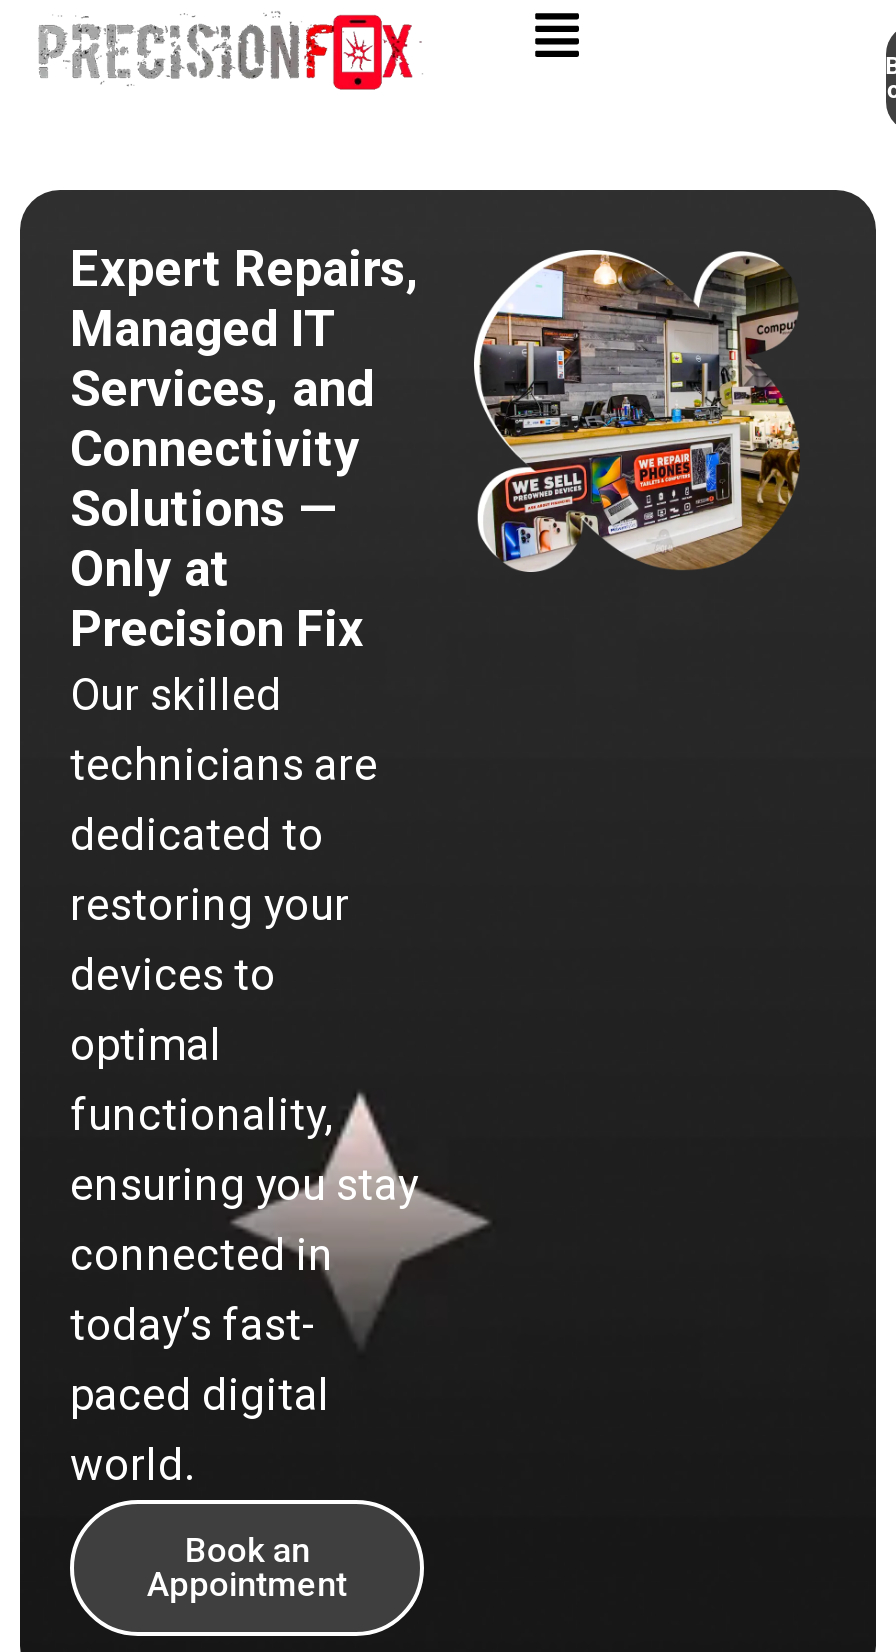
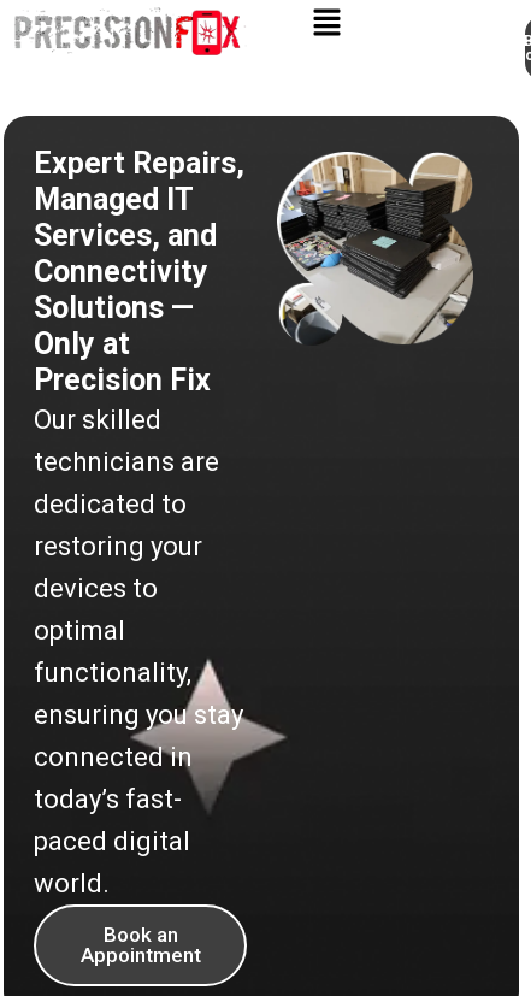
[480,254,800,574] [image] -> [281,155,474,346] [image]

